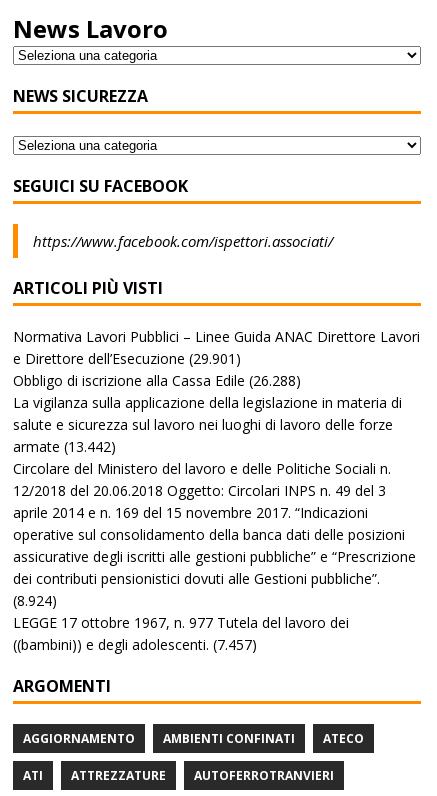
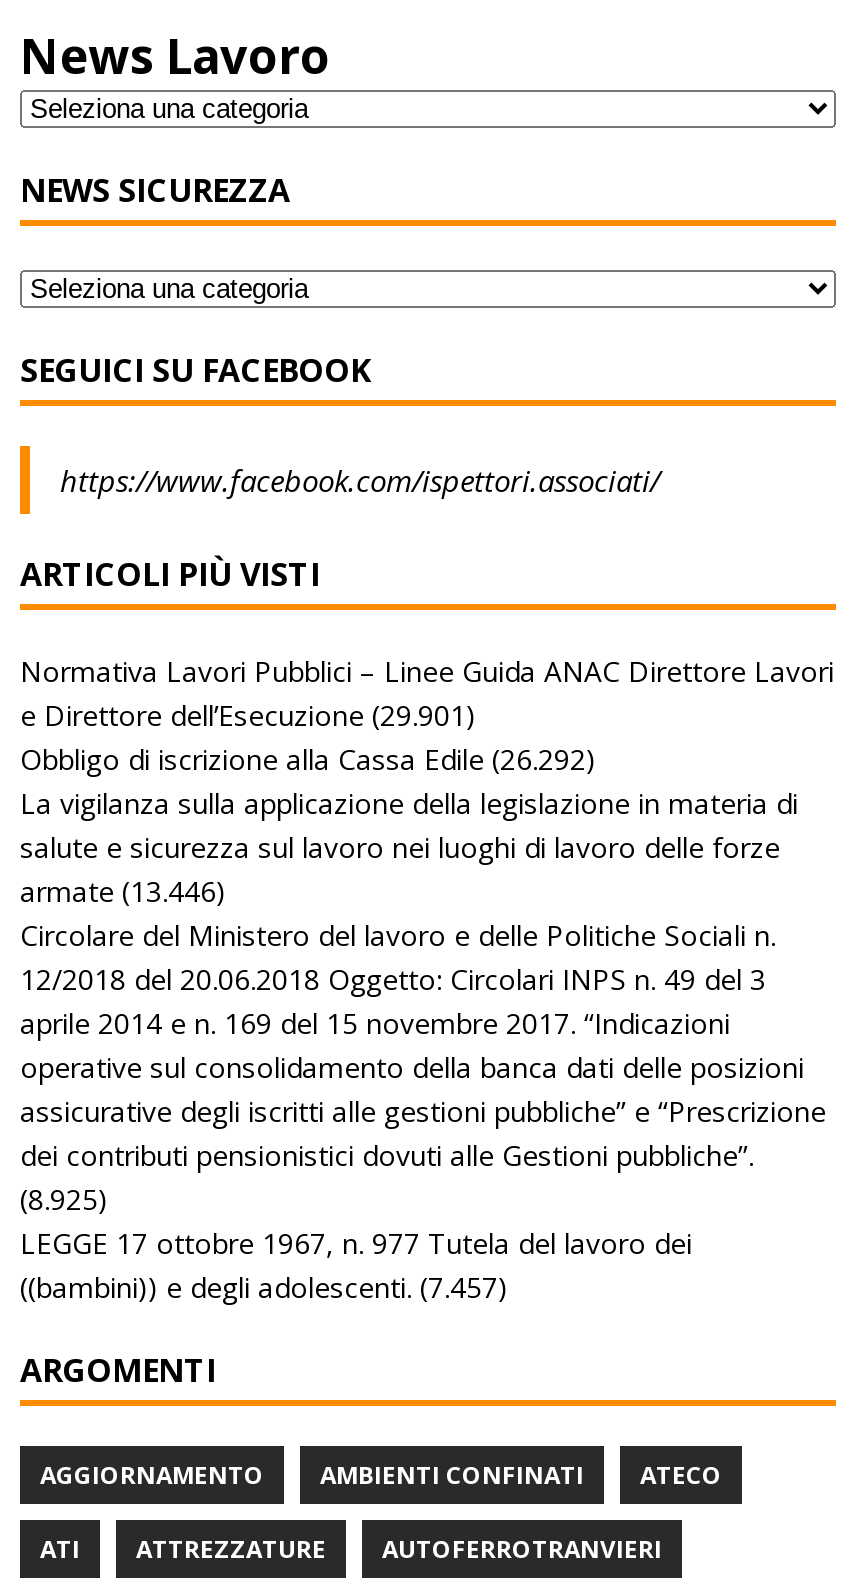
[13,371,301,390] Obbligo di iscrizione alla Cassa Edile (26.288) -> [20,739,596,777] Obbligo di iscrizione alla Cassa Edile (26.292)
[13,437,116,456] armate (13.442) -> [20,871,226,909] armate (13.446)
[13,591,57,610] (8.924) -> [20,1179,108,1217] (8.925)

